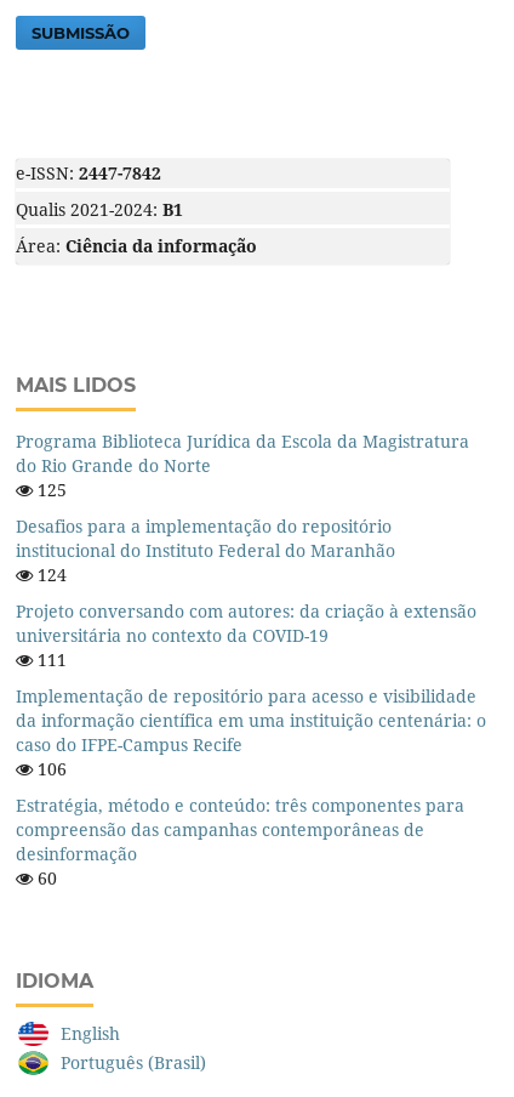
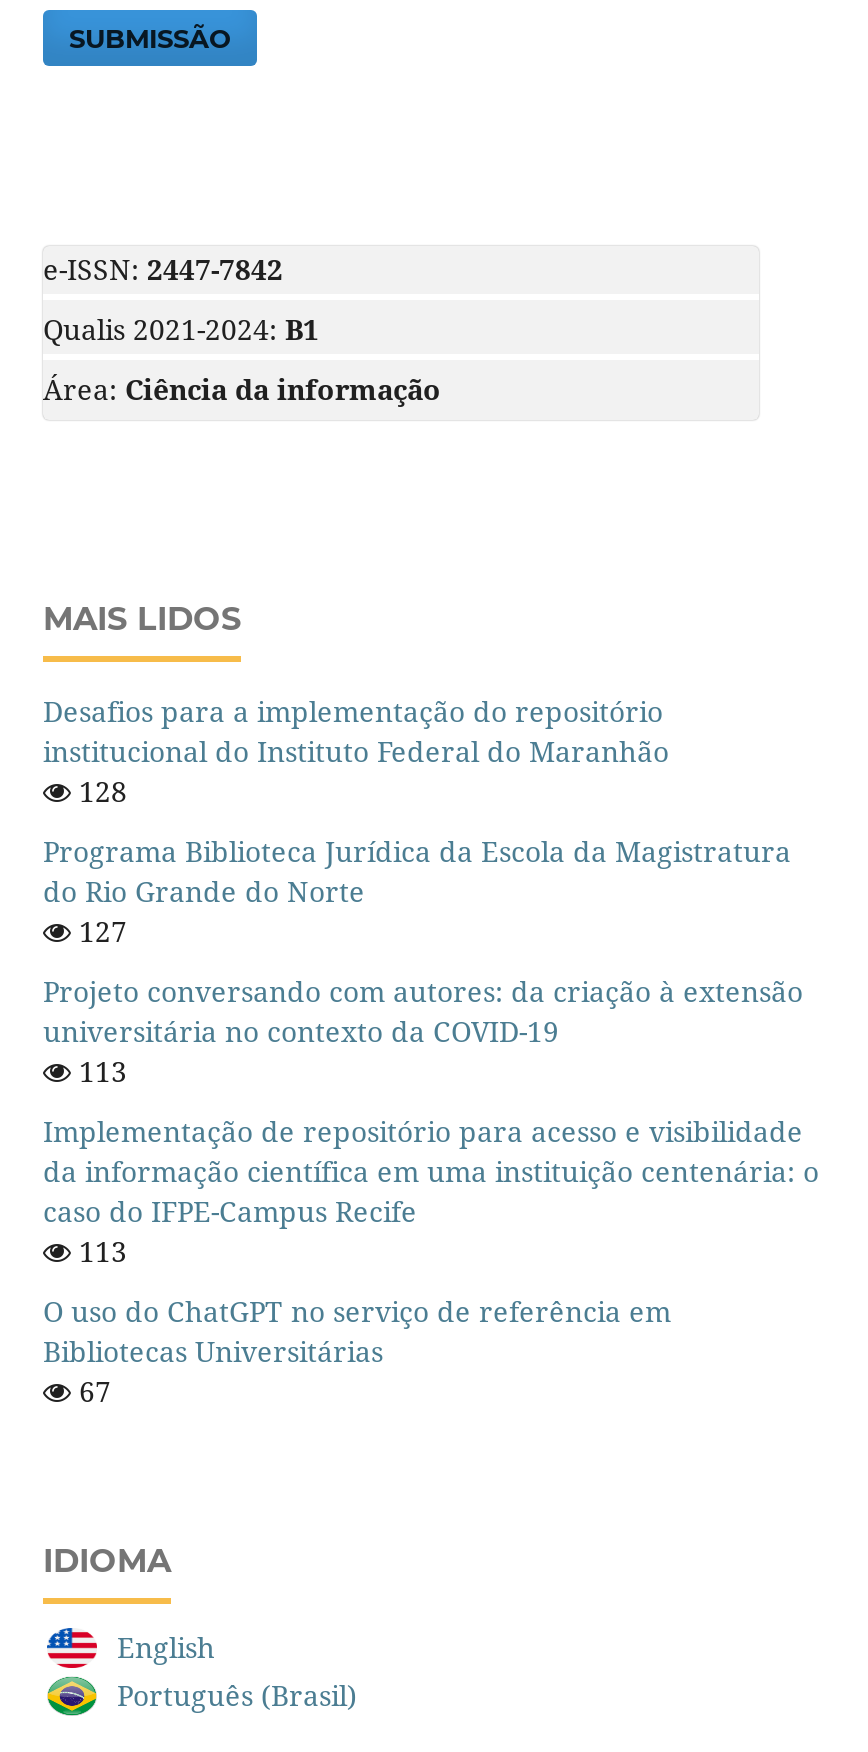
none -> [71,773,127,811] 128
moved [16,430,469,477] -> [43,833,791,911]: Programa Biblioteca Jurídica da Escola da Magistratura | do Rio Grande do Norte
[33,478,67,586] 125 | 124 -> [71,913,127,951] 127
moved [16,515,395,562] -> [43,693,669,771]: Desafios para a implementação do repositório | institucional do Instituto Federal do Maranhão
[33,648,67,671] 111 -> [71,1053,127,1091] 113
[33,757,67,781] 106 -> [71,1232,127,1270] 113
[16,794,464,890] Estratégia, método e conteúdo: três componentes para | compreensão das campanhas contemporâneas de | desinformação | 60 -> [43,1292,671,1410] O uso do ChatGPT no serviço de referência em | Bibliotecas Universitárias | 67

